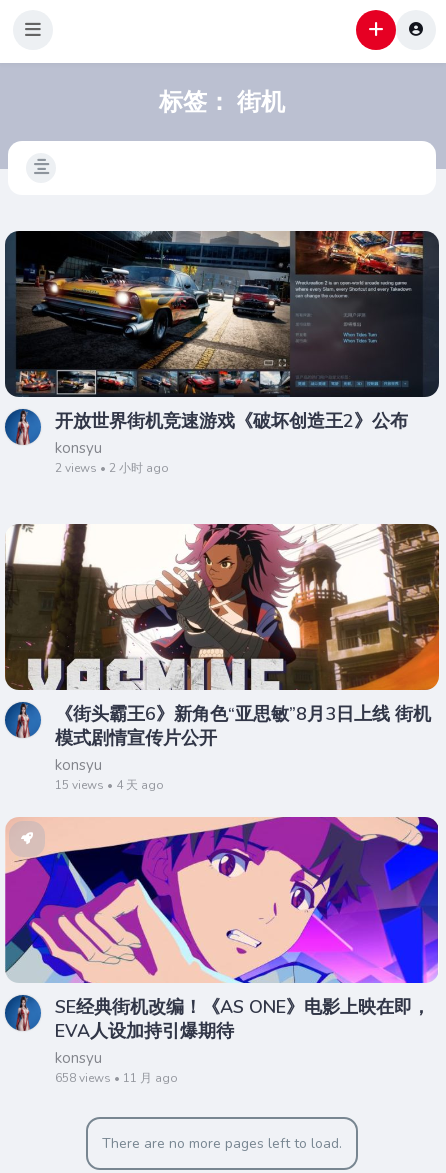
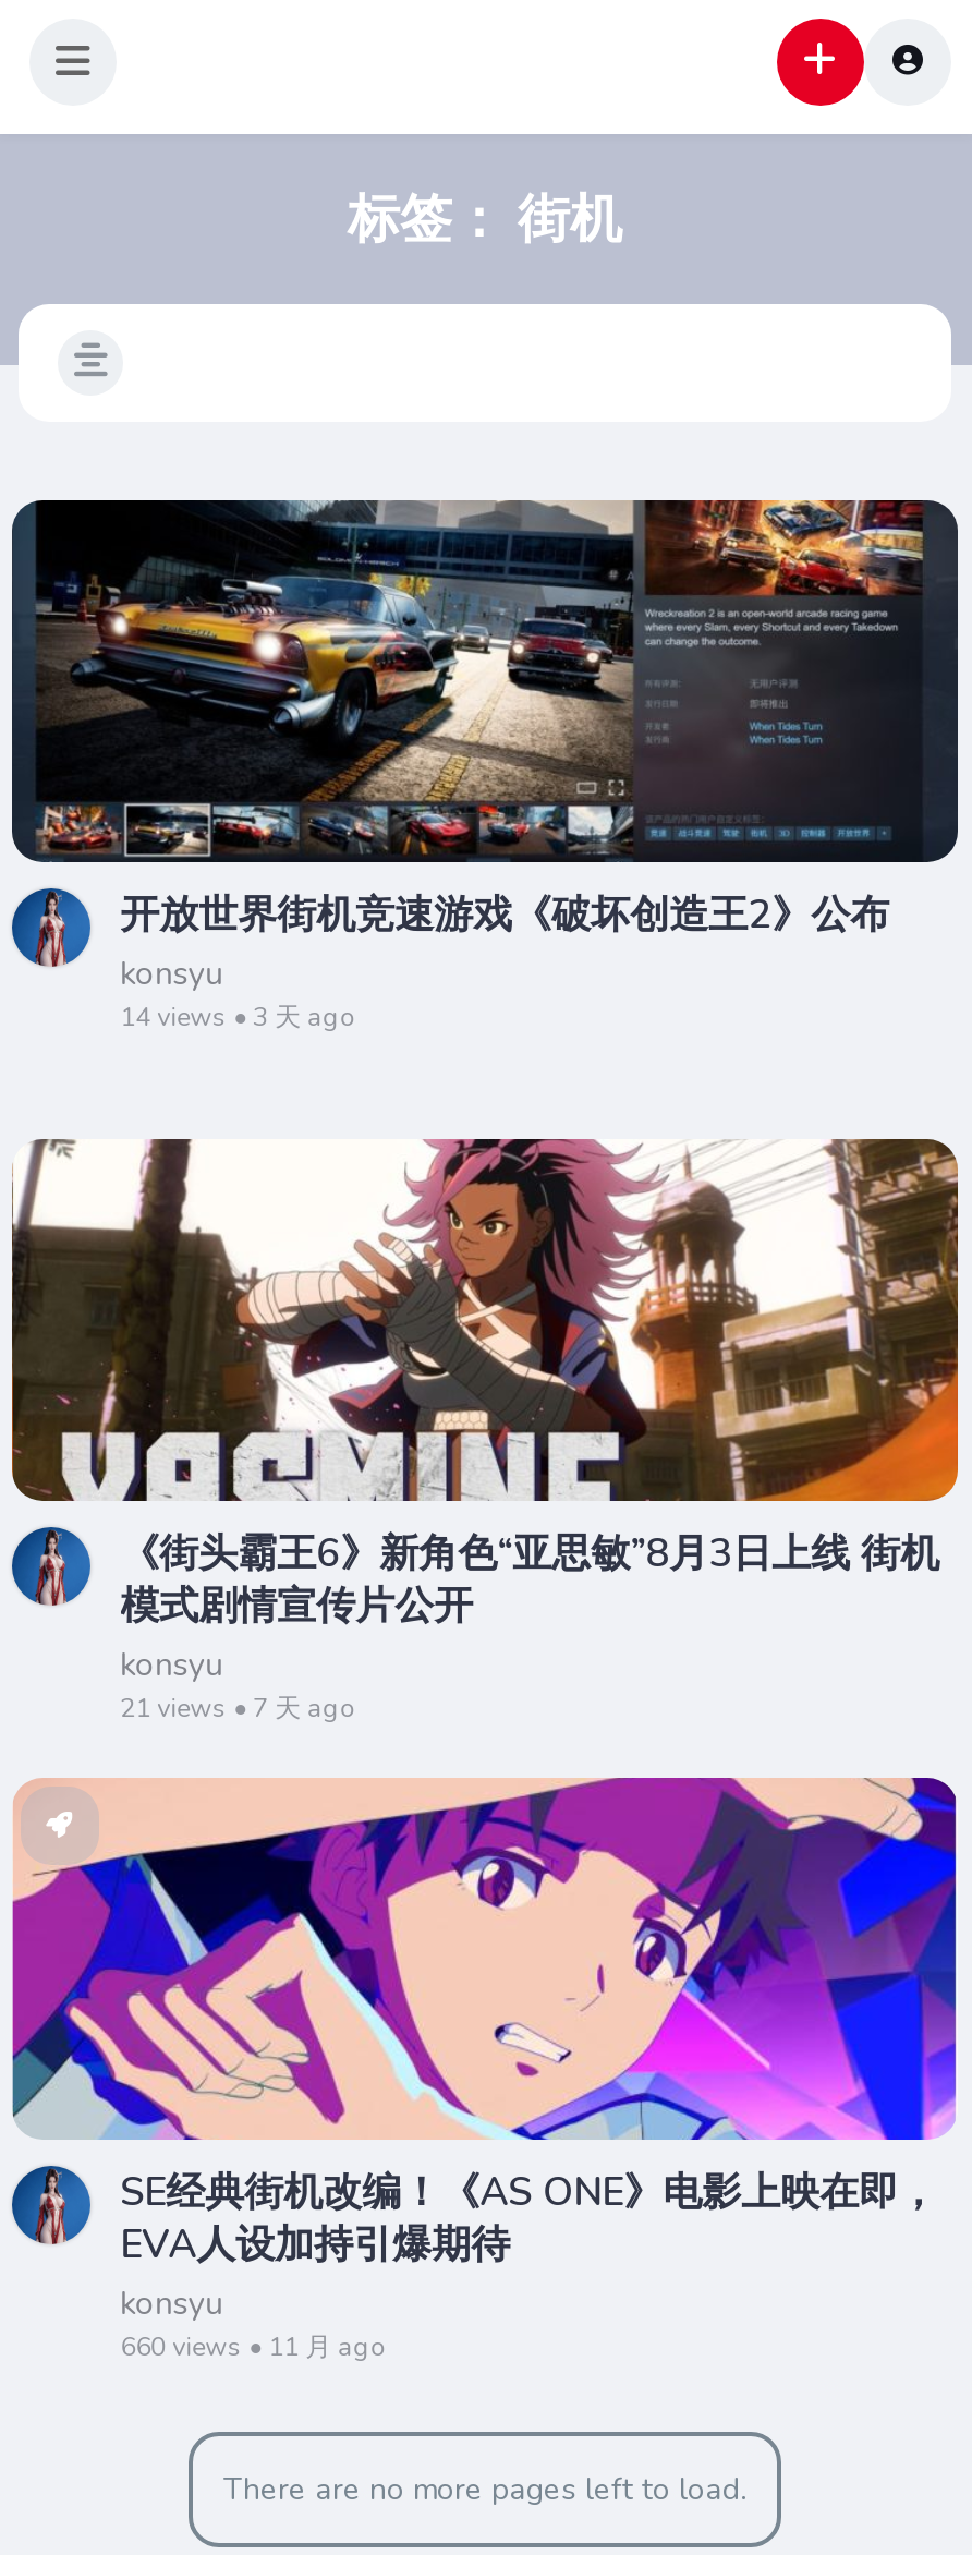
[55,460,169,476] 2 views • 2 小时 ago -> [120,1000,358,1034] 14 views • 3 天 ago
[55,777,164,793] 15 views • 4 天 ago -> [120,1691,358,1725] 21 views • 7 天 ago
[55,1070,178,1086] 658 views • 11 月 ago -> [120,2329,388,2364] 660 views • 11 月 ago

